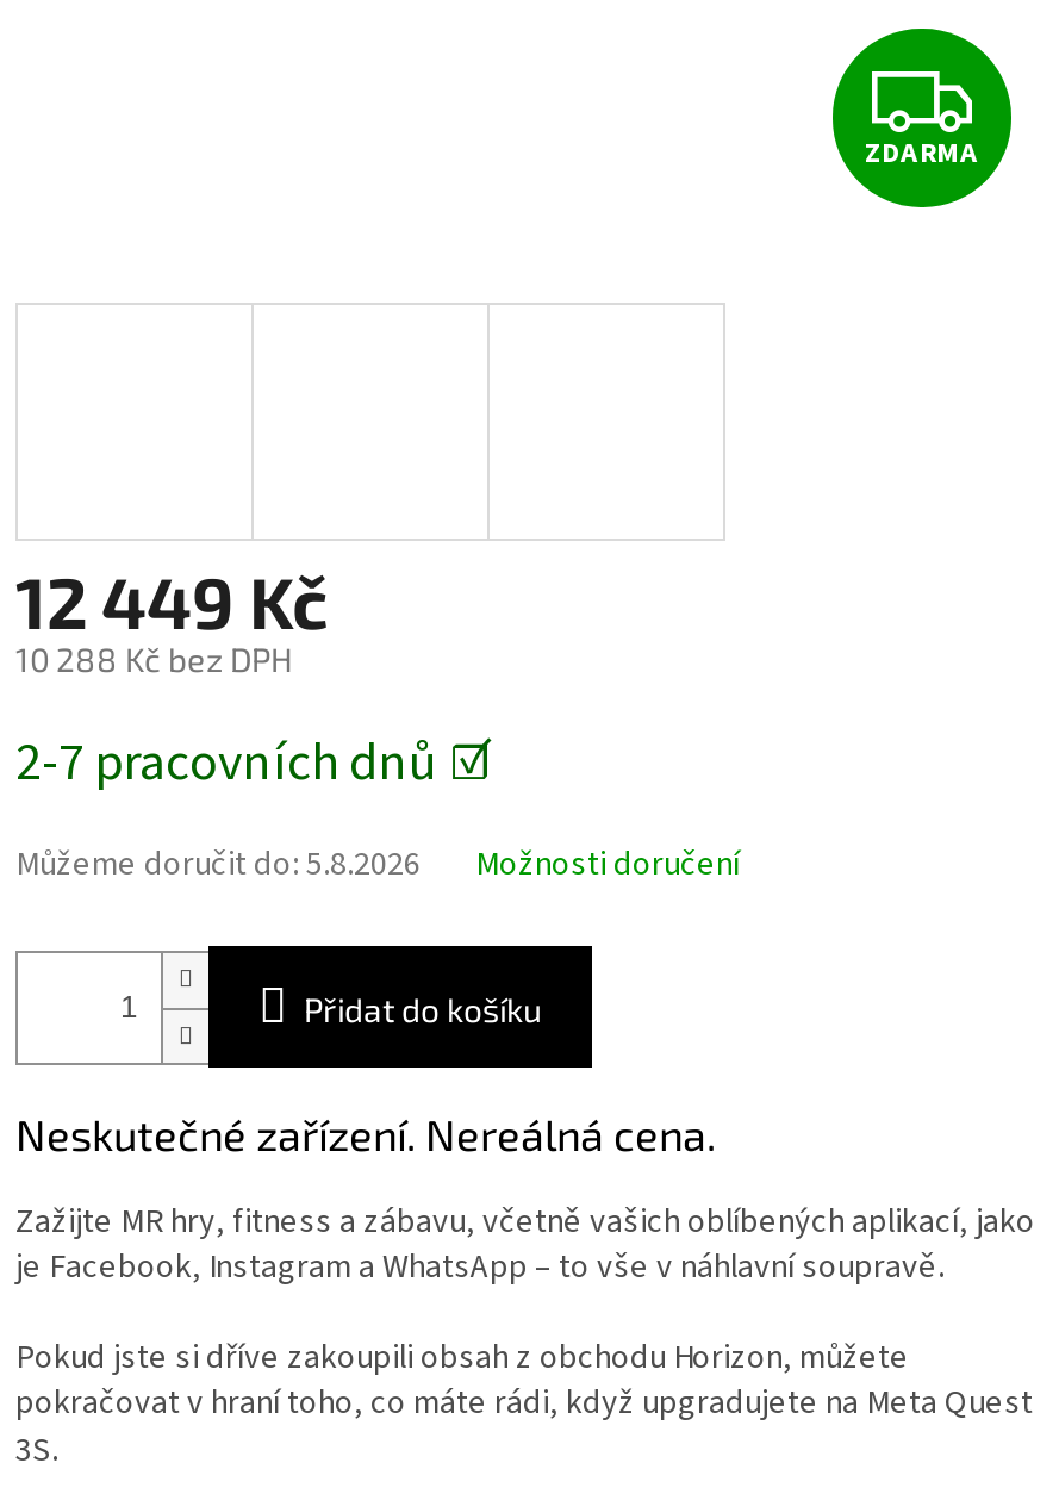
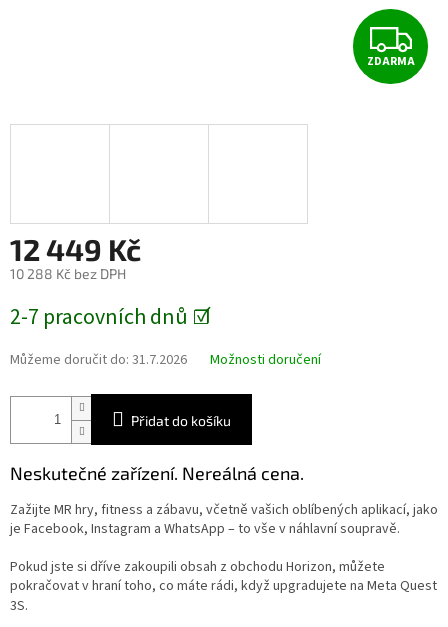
[15,842,421,890] Můžeme doručit do: 5.8.2026 -> [10,350,187,370] Můžeme doručit do: 31.7.2026

